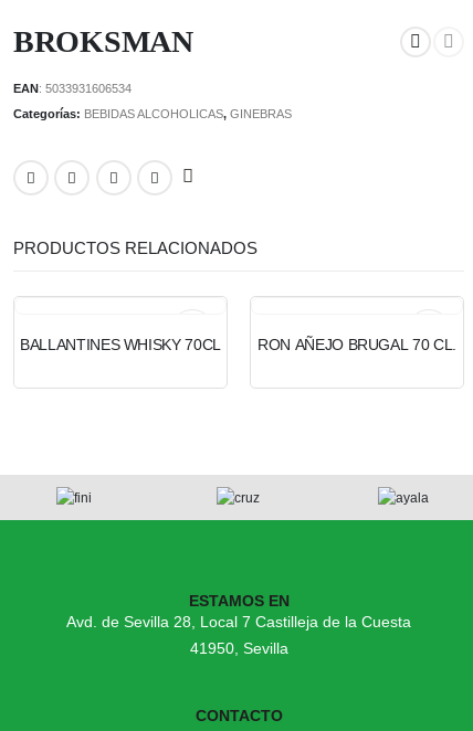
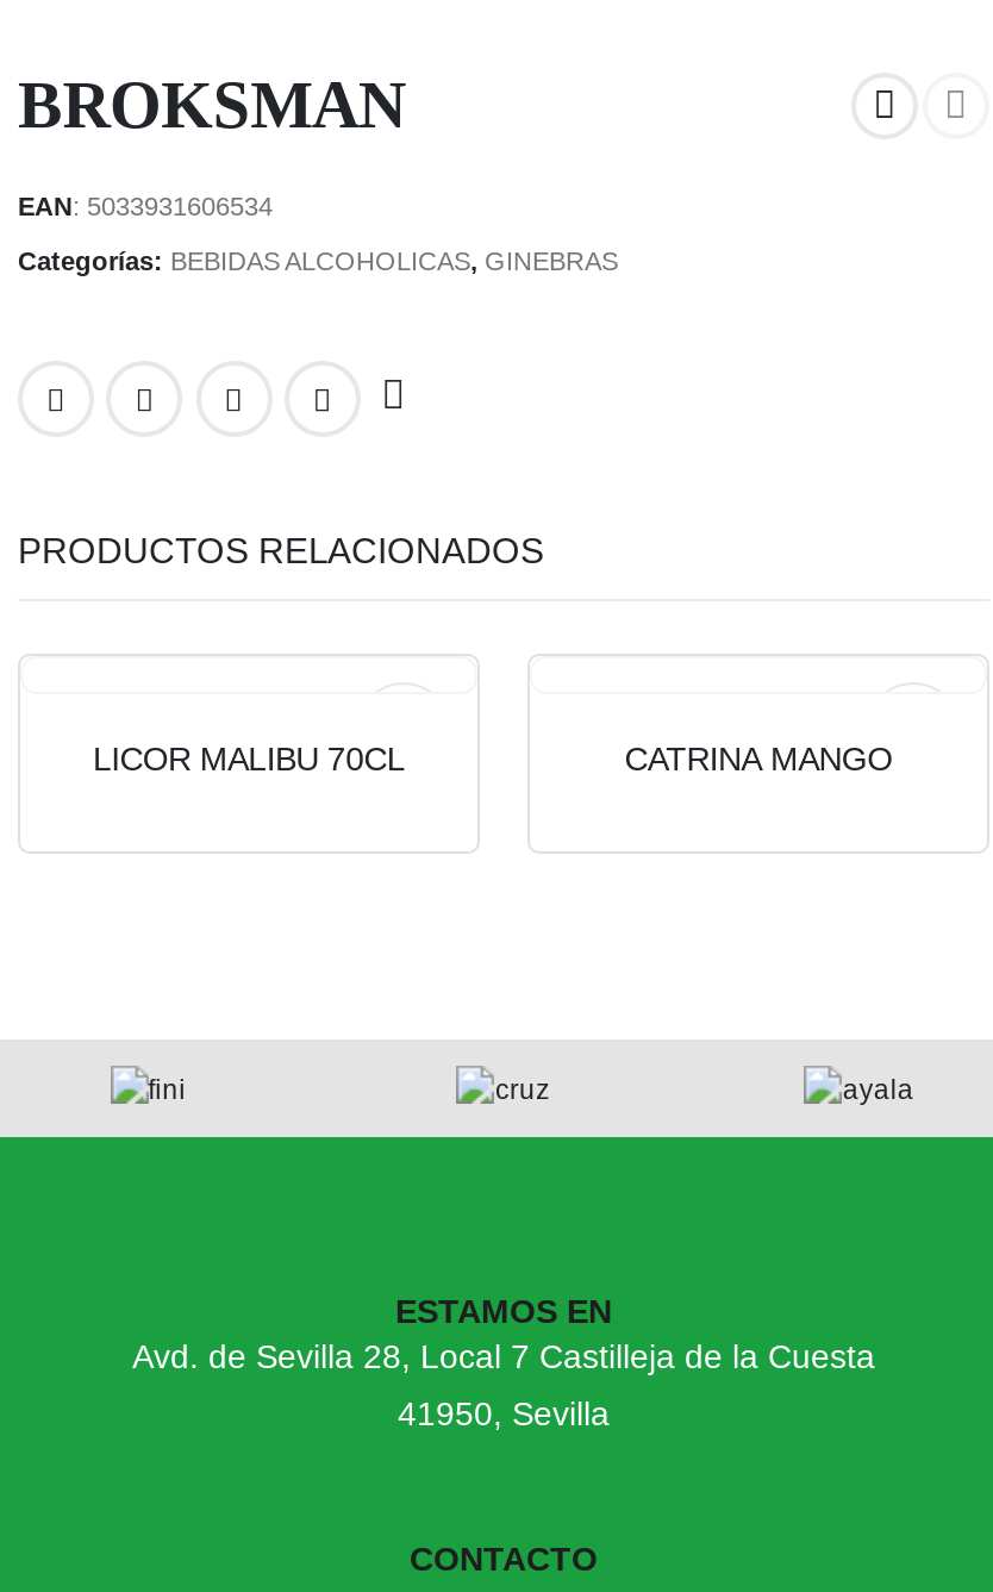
[20,335,456,353] BALLANTINES WHISKY 70CL | RON AÑEJO BRUGAL 70 CL. -> [93,739,892,777] LICOR MALIBU 70CL | CATRINA MANGO

